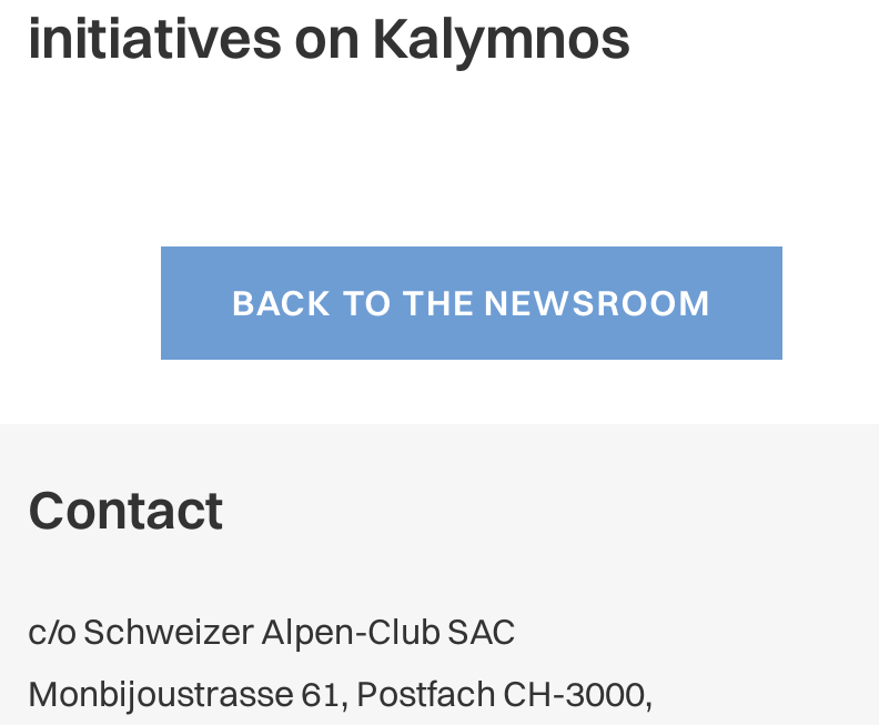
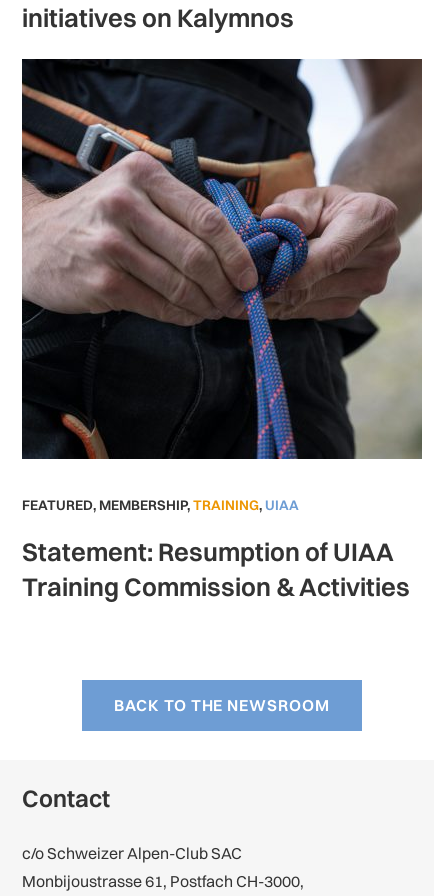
none -> [21,58,423,602] [image] | FEATURED, MEMBERSHIP, TRAINING, UIAA | Statement: Resumption of UIAA | Training Commission & Activities

